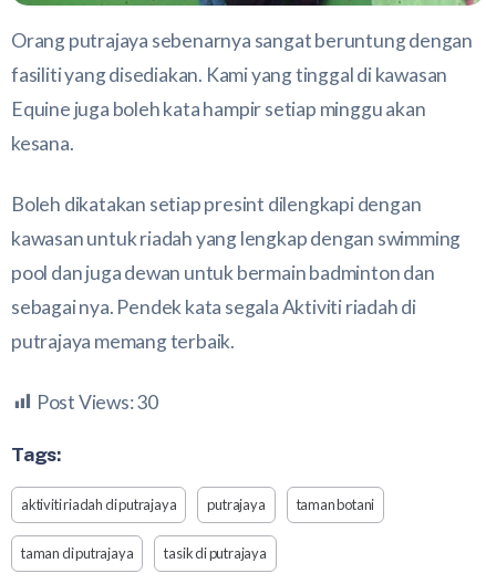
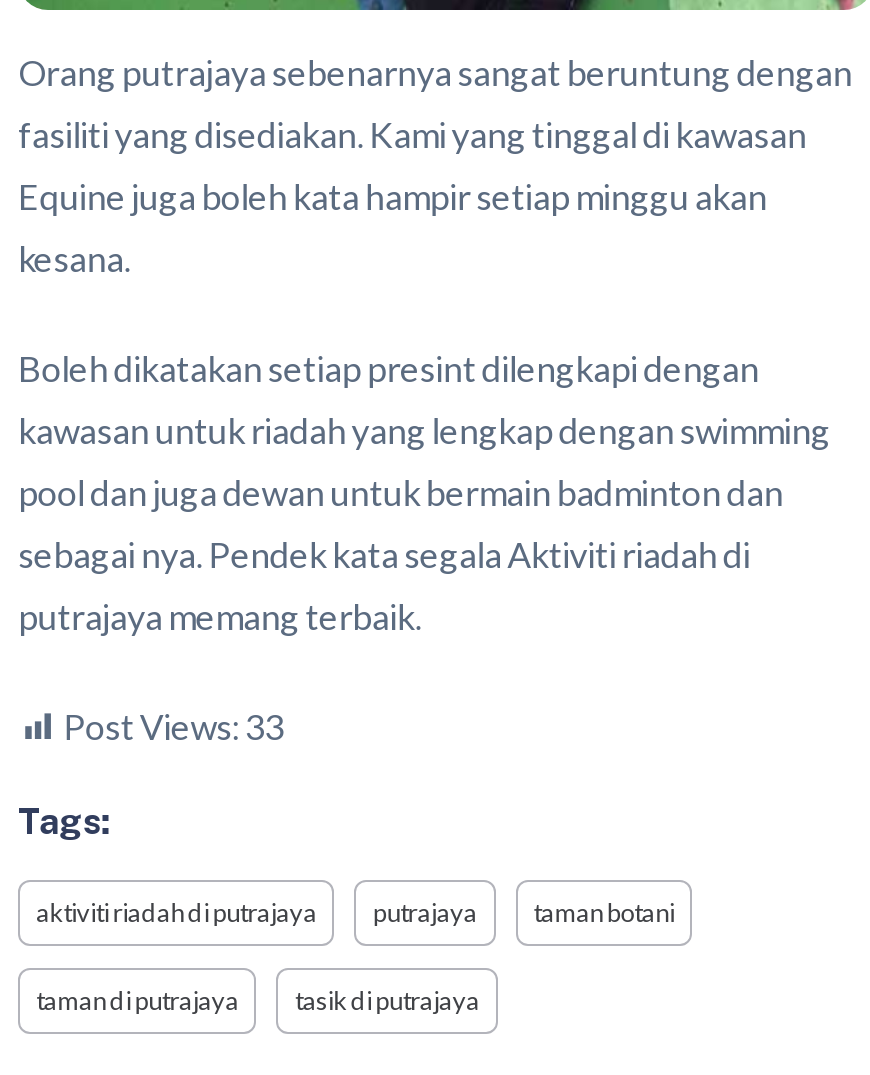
[36,390,158,413] Post Views: 30 -> [64,705,284,747] Post Views: 33

